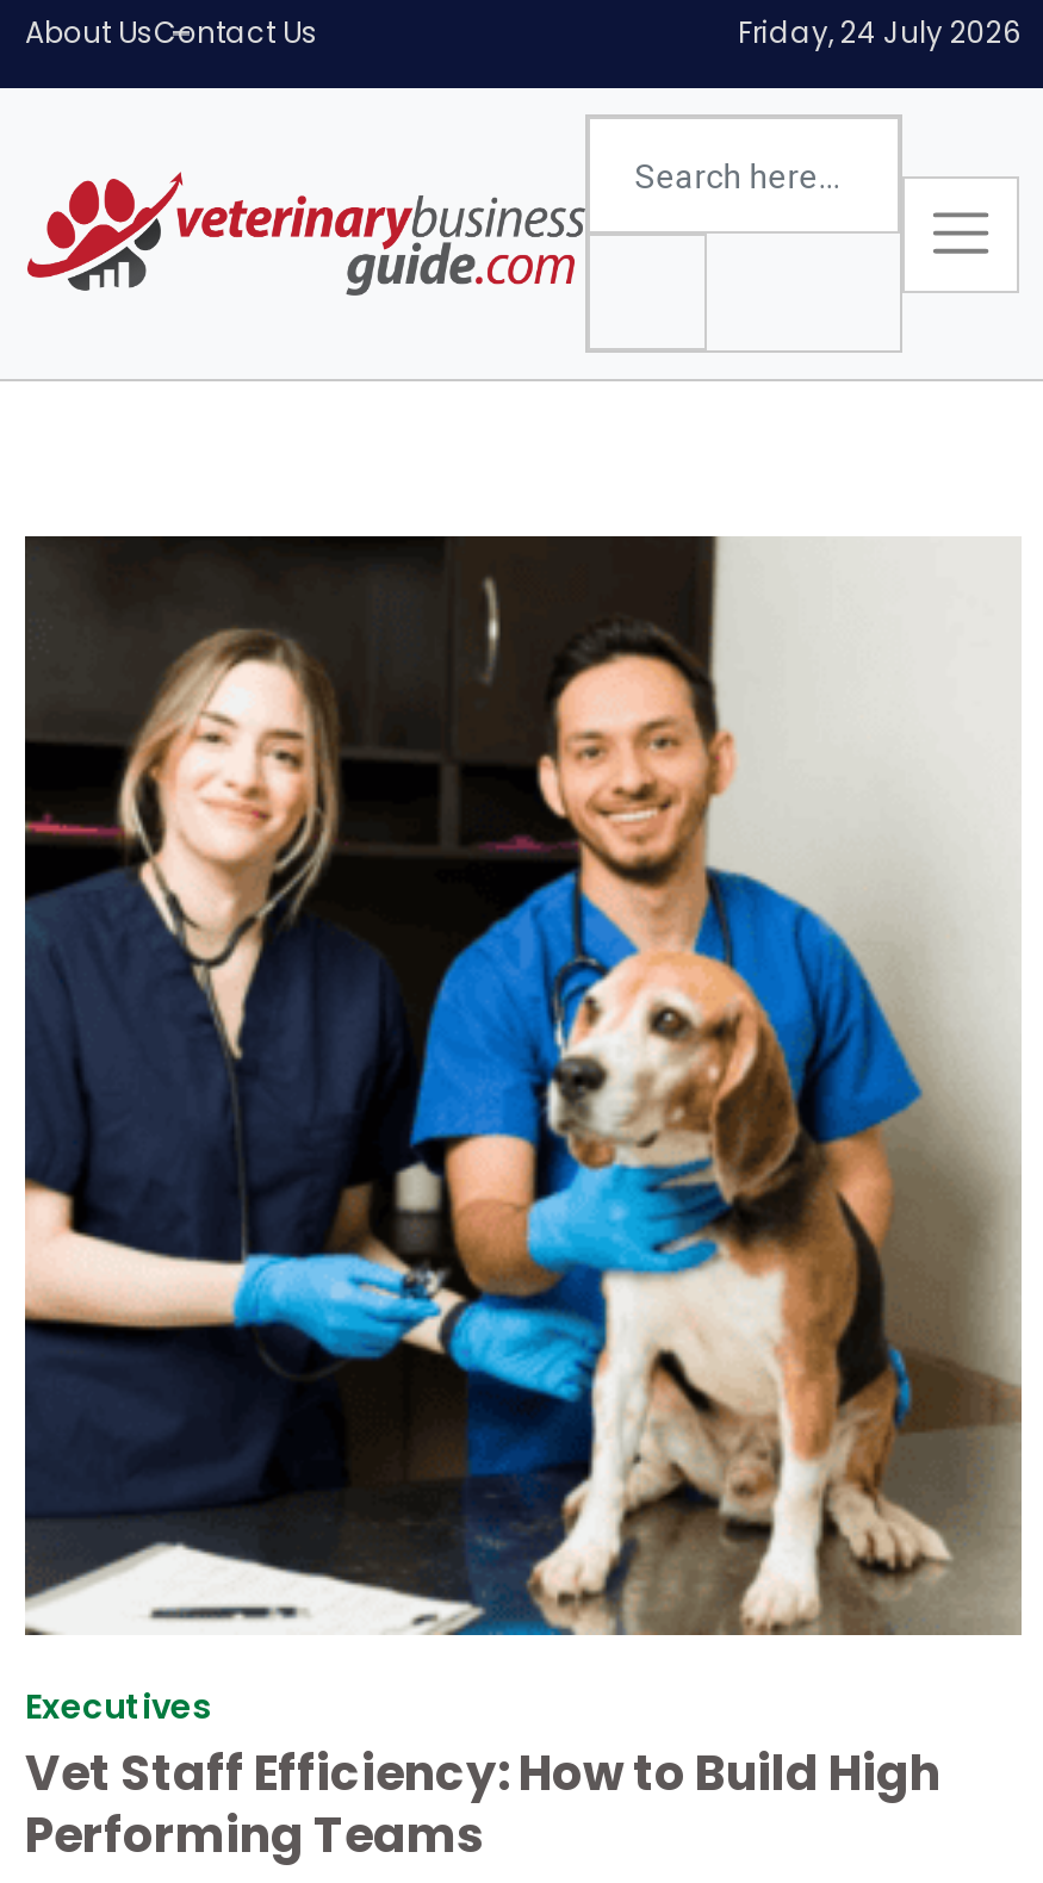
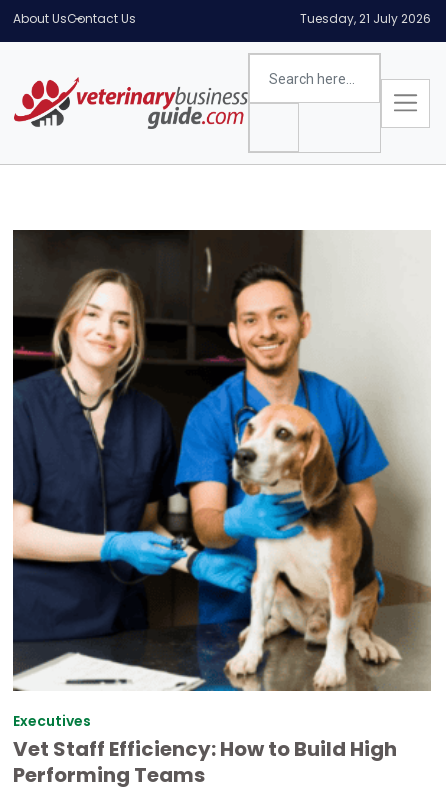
[738,12,1022,52] Friday, 24 July 2026 -> [300,10,431,27] Tuesday, 21 July 2026

